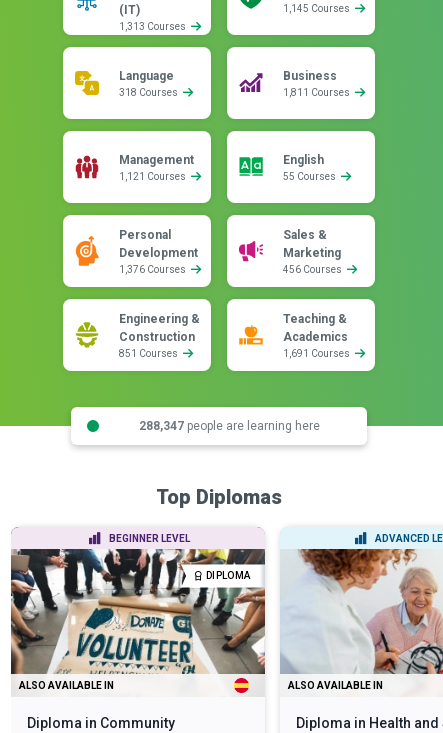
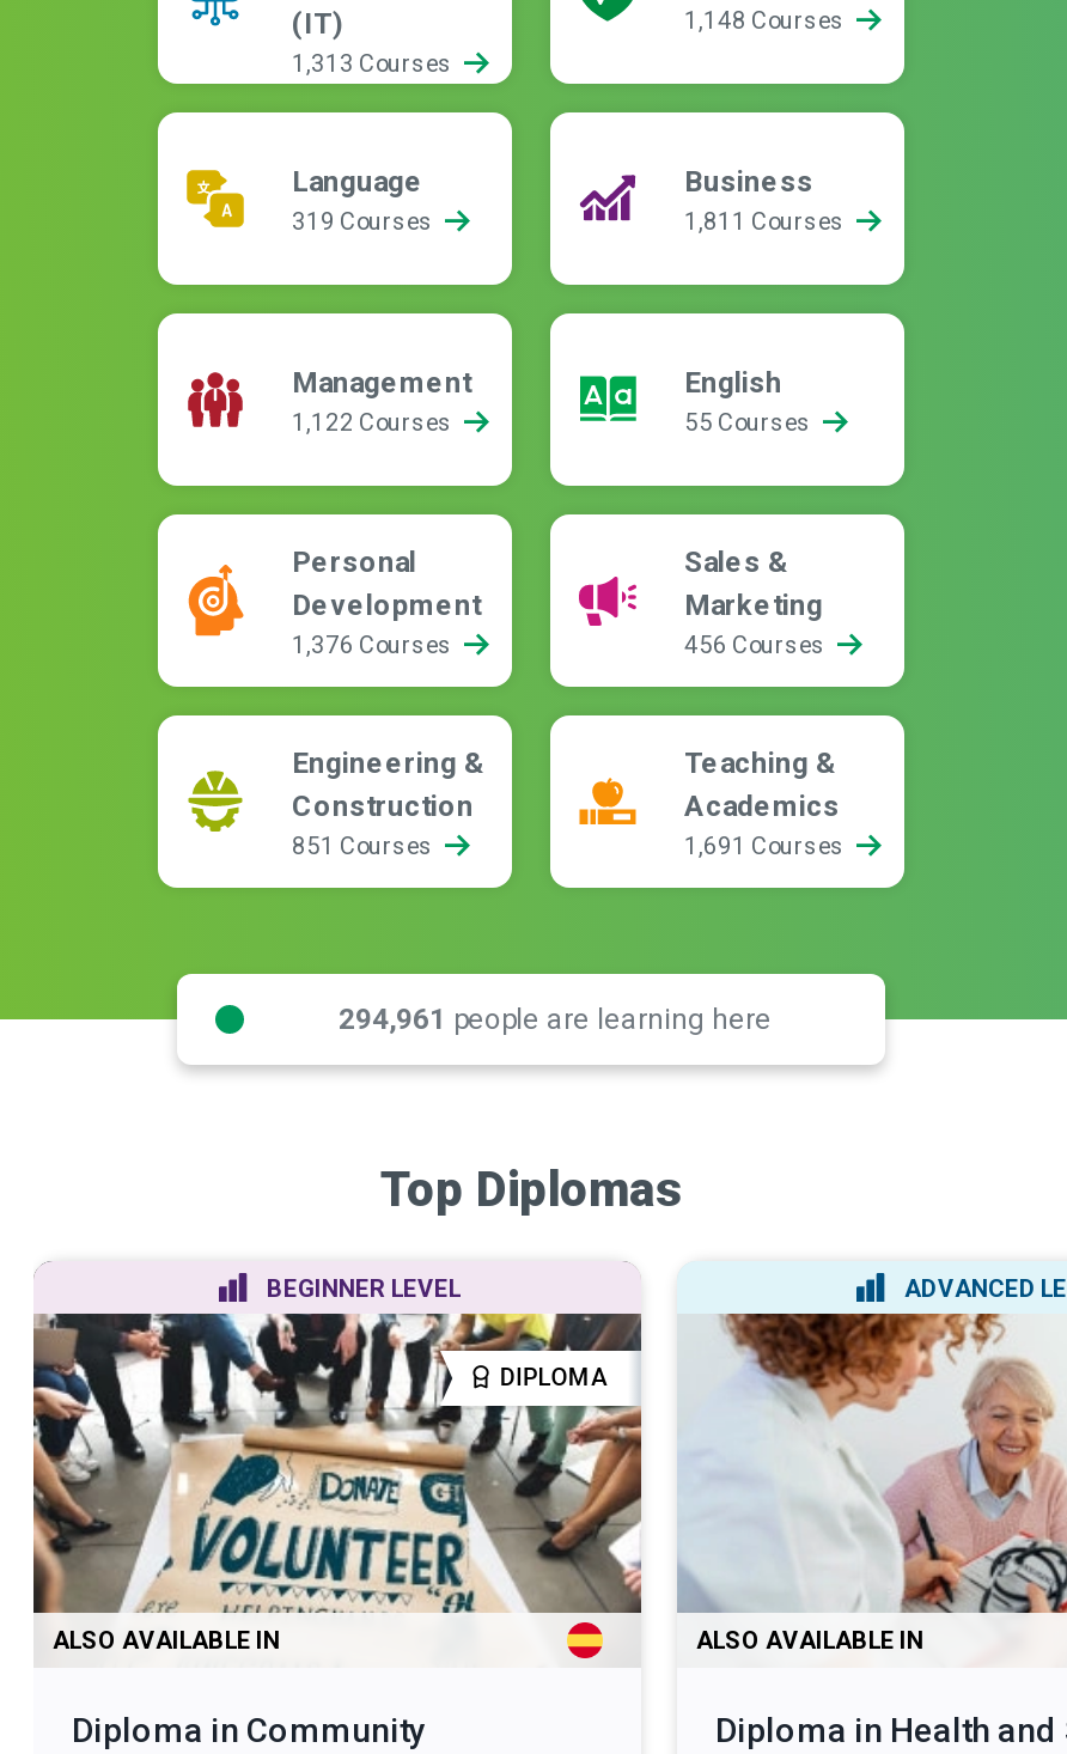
[283,3,352,14] 1,145 Courses -> [684,7,849,34] 1,148 Courses
[119,87,180,98] 318 Courses -> [292,208,438,235] 319 Courses
[119,171,188,182] 1,121 Courses -> [292,409,457,436] 1,122 Courses
[138,418,319,432] 288,347 people are learning here -> [339,1001,772,1035] 294,961 people are learning here

